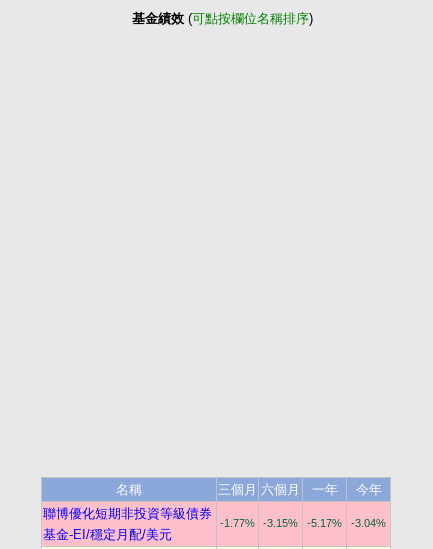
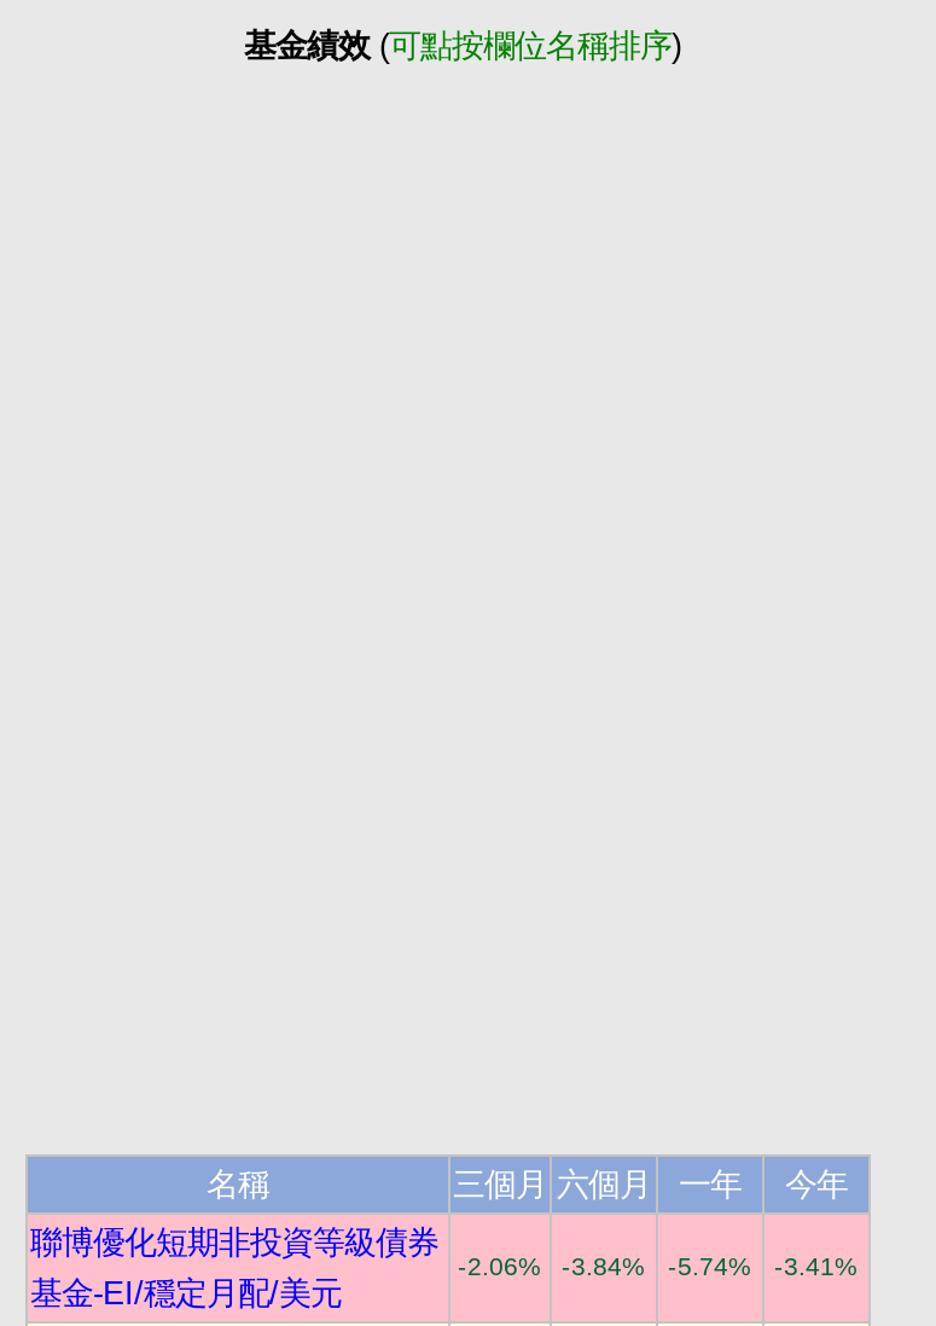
[220,517,255,529] -1.77% -> [458,1251,542,1280] -2.06%
[263,517,298,529] -3.15% -> [562,1251,646,1280] -3.84%
[307,517,342,529] -5.17% -> [668,1251,752,1280] -5.74%
[351,517,386,529] -3.04% -> [774,1251,859,1280] -3.41%

